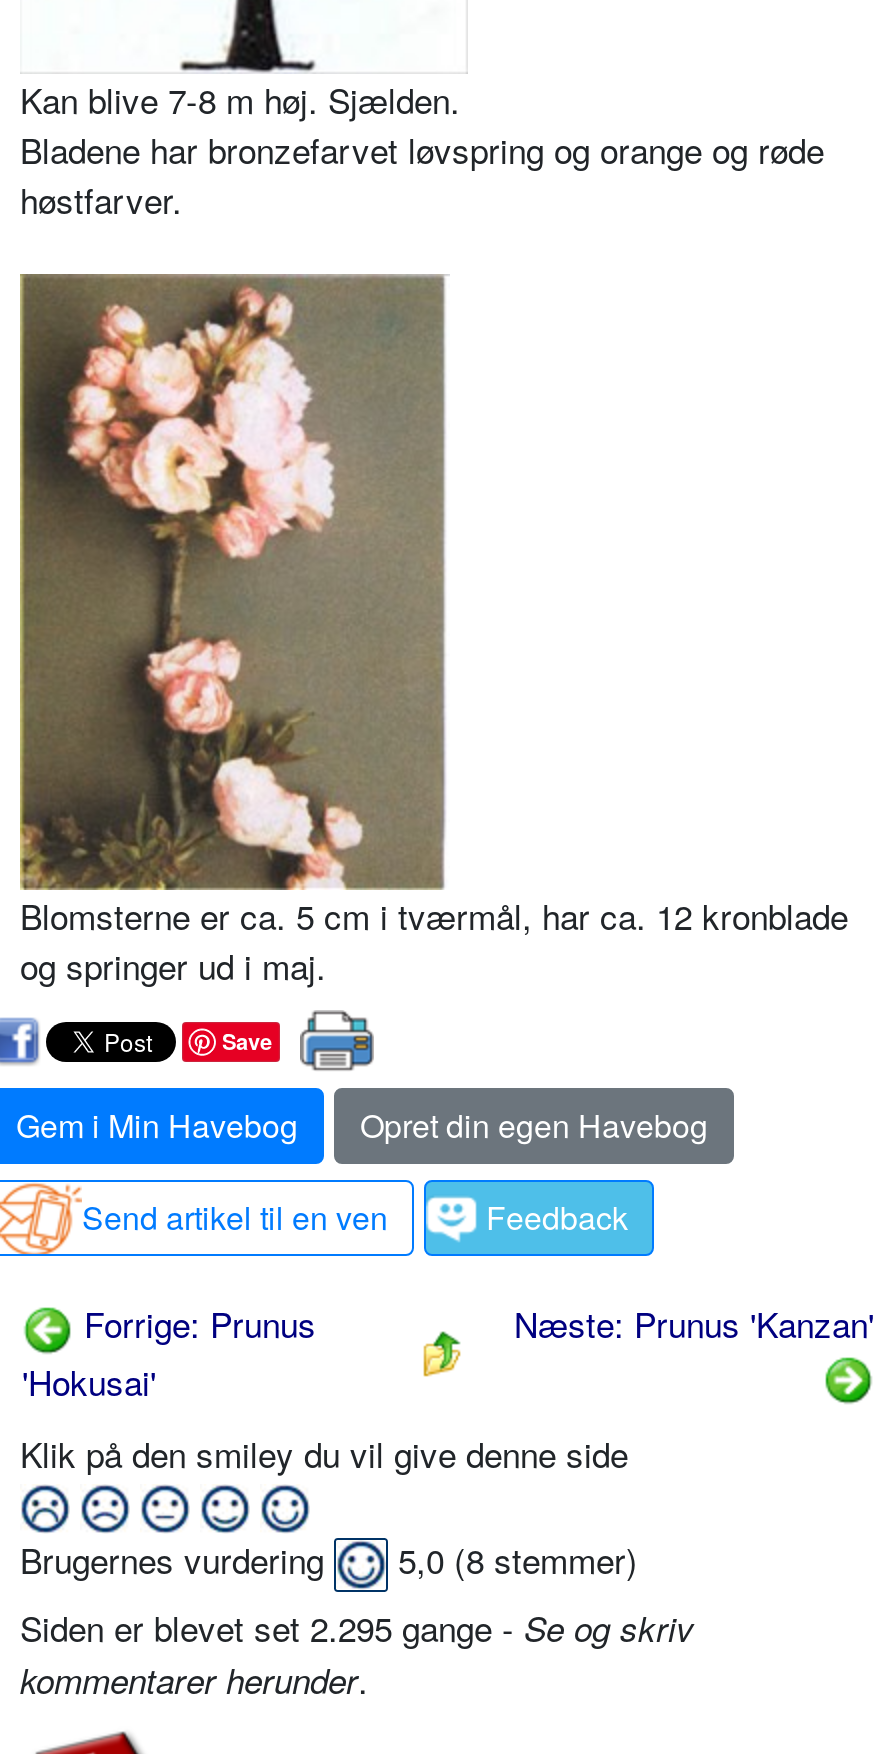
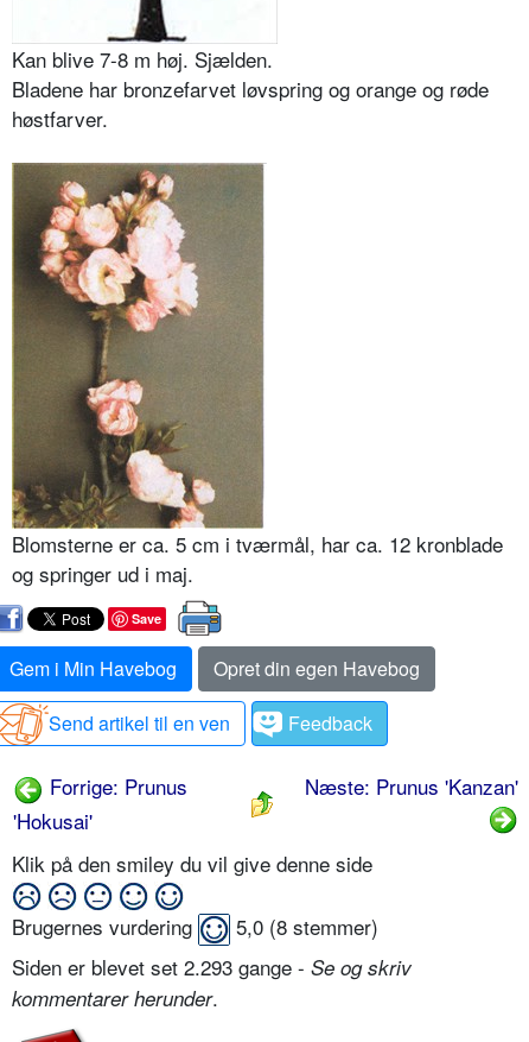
[20,1602,694,1652] Siden er blevet set 2.295 gange - Se og skriv -> [12,952,412,982] Siden er blevet set 2.293 gange - Se og skriv

